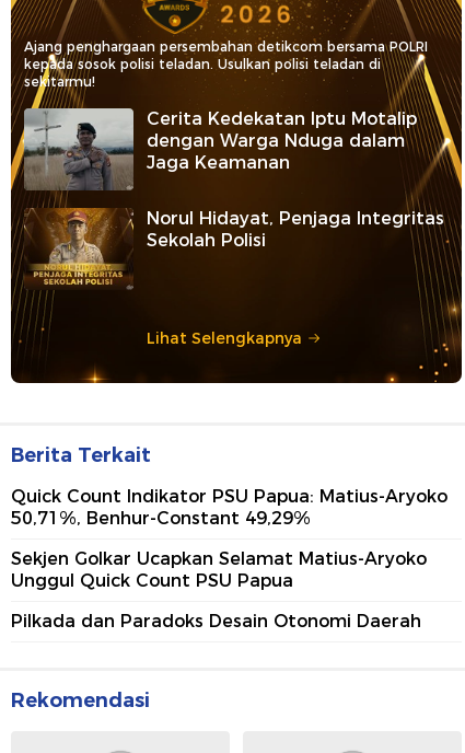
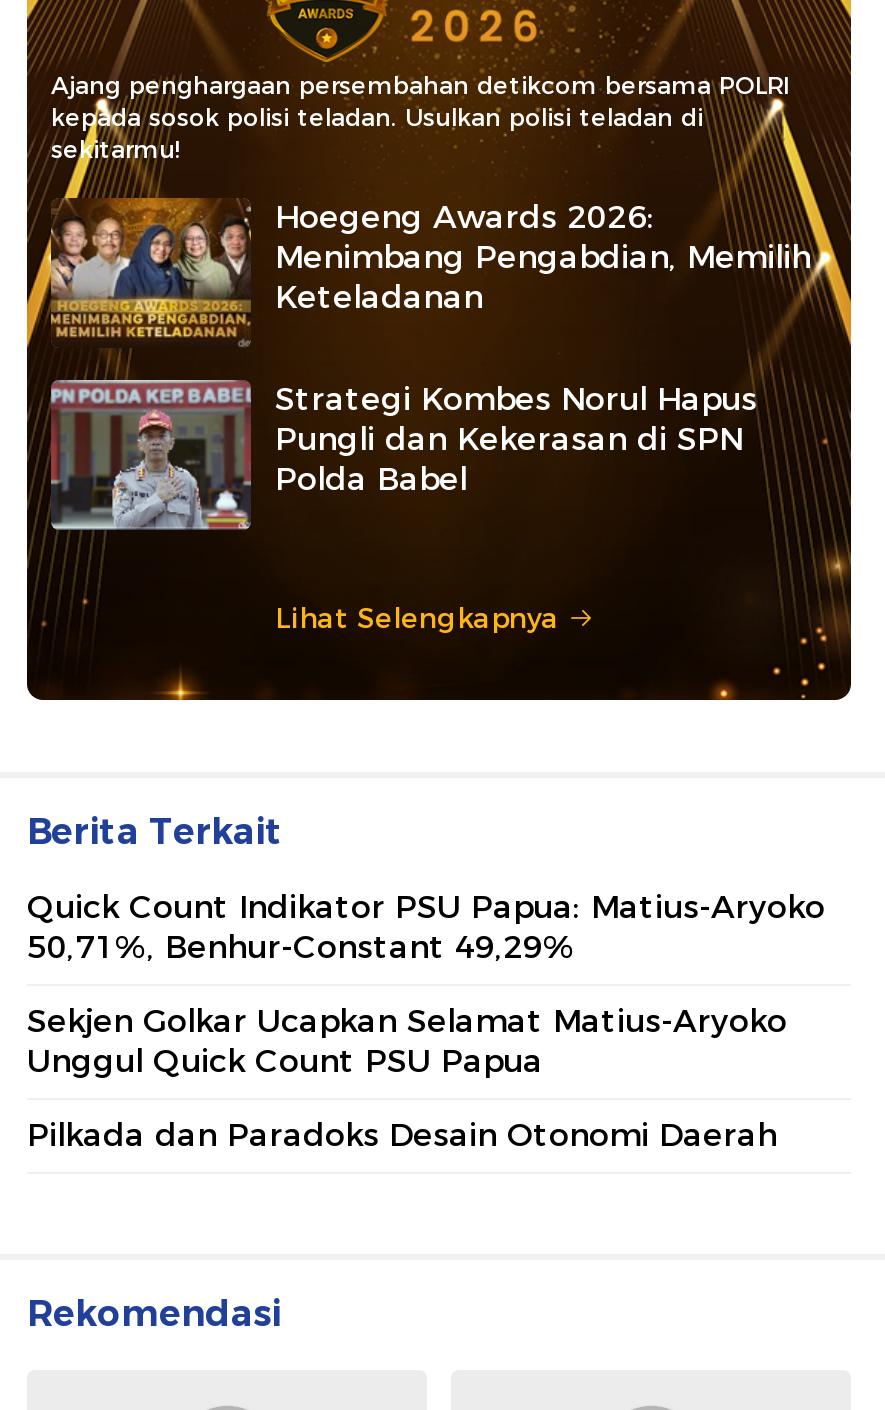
[23,107,417,190] [image] | Cerita Kedekatan Iptu Motalip | dengan Warga Nduga dalam | Jaga Keamanan -> [49,196,811,346] [image] | Hoegeng Awards 2026: | Menimbang Pengabdian, Memilih | Keteladanan
[24,207,444,290] [image] | Norul Hidayat, Penjaga Integritas | Sekolah Polisi -> [49,378,757,532] [image] | Strategi Kombes Norul Hapus | Pungli dan Kekerasan di SPN | Polda Babel

